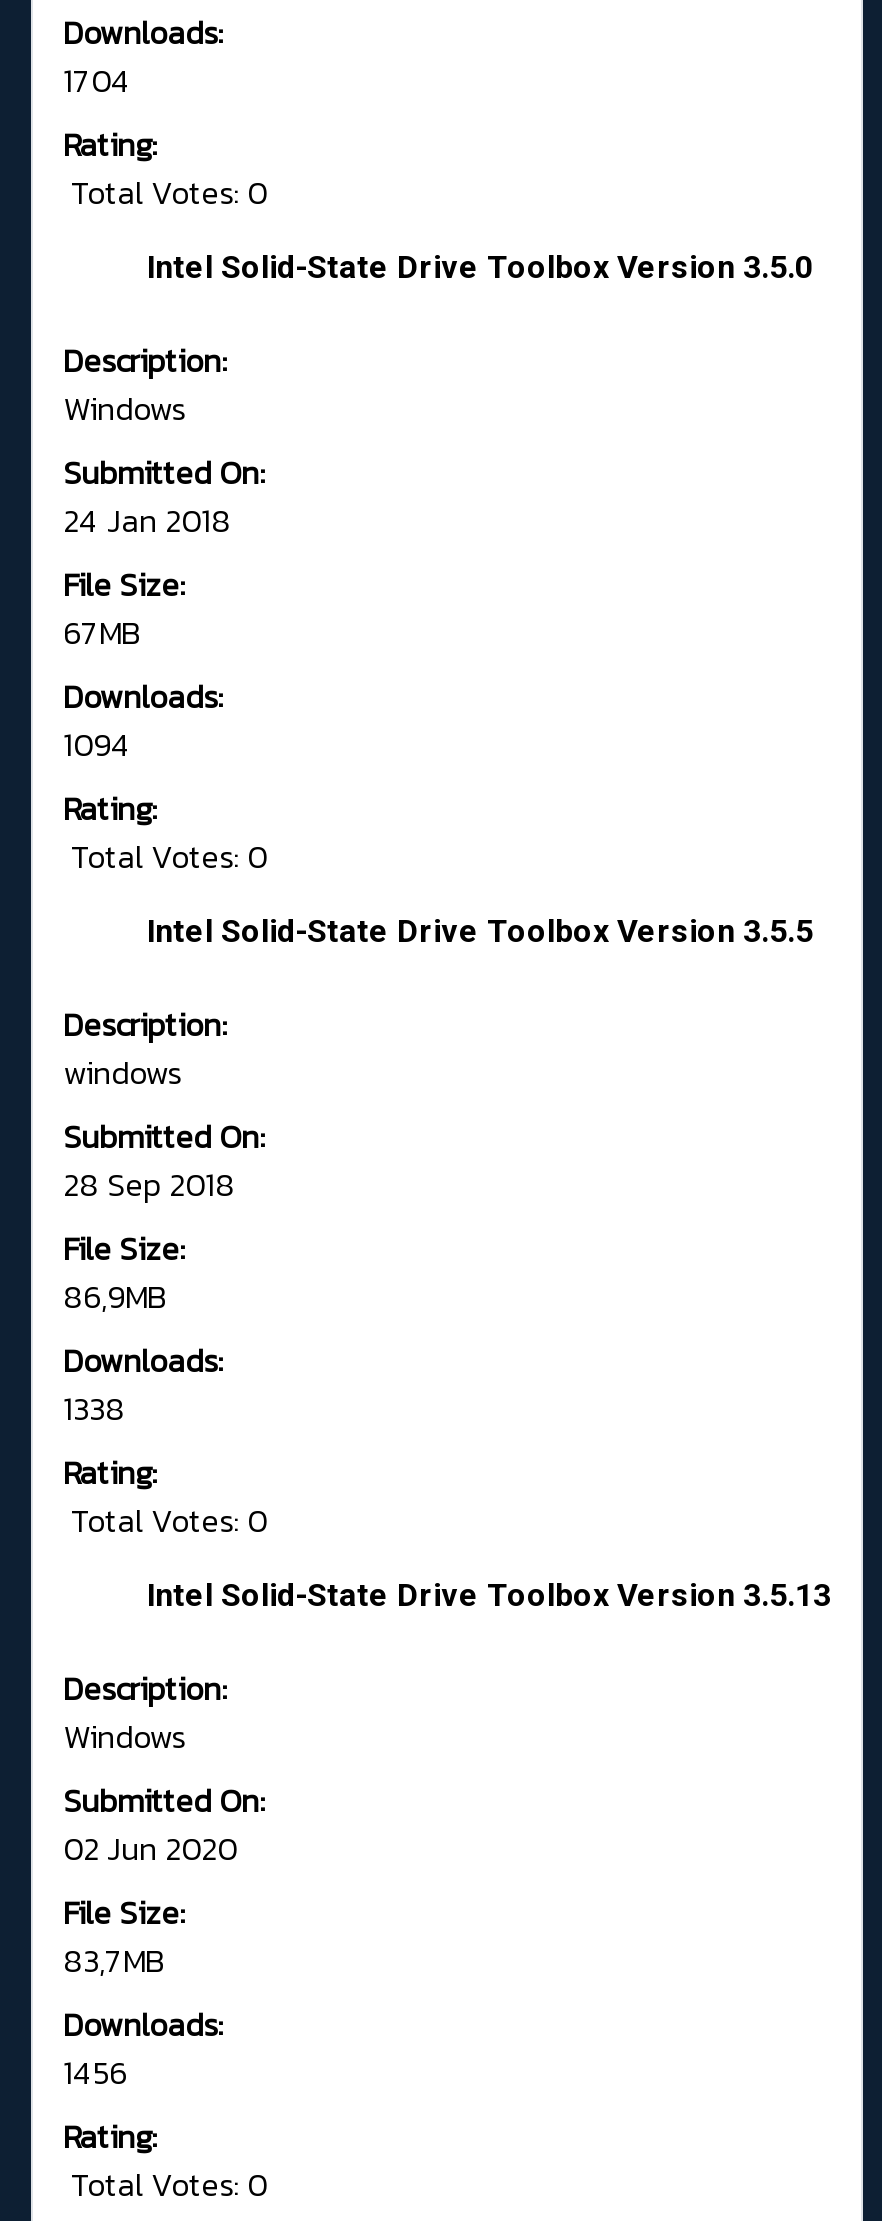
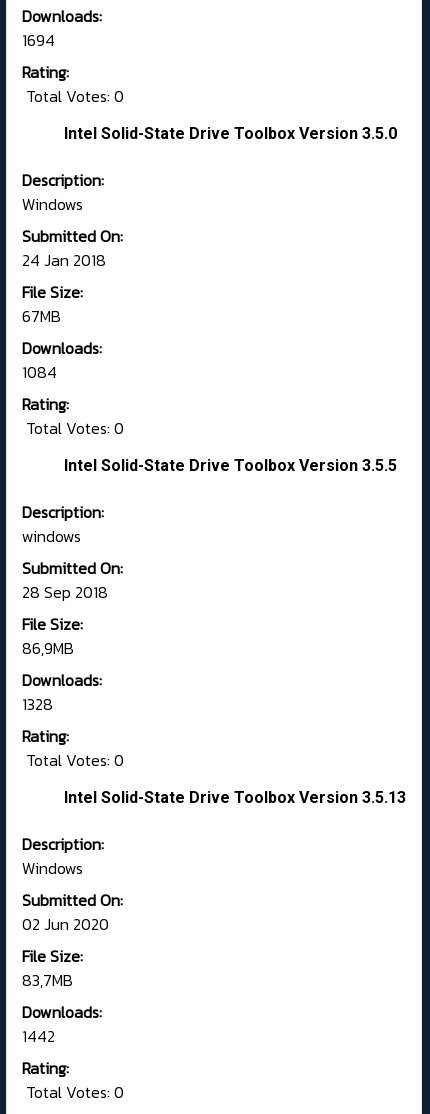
[63,57,131,105] 1704 -> [22,28,55,52] 1694
[63,721,131,769] 1094 -> [22,360,57,384] 1084
[63,1385,125,1433] 1338 -> [22,692,53,716] 1328
[63,2049,127,2097] 1456 -> [22,1024,55,1048] 1442

